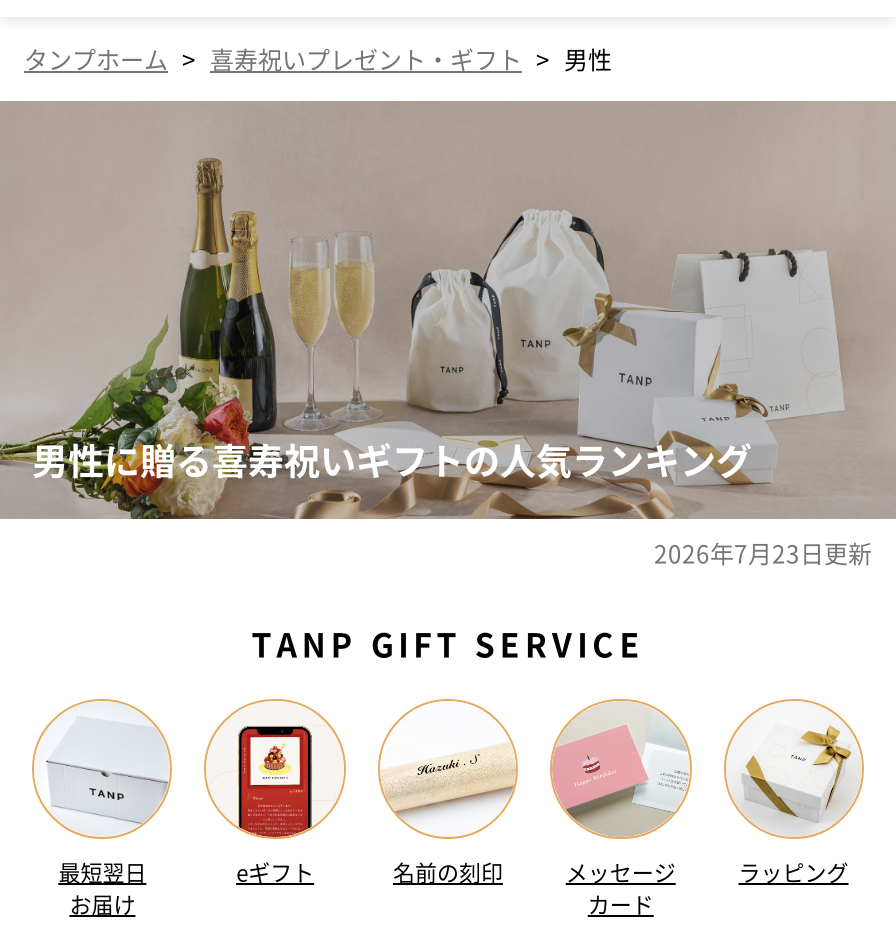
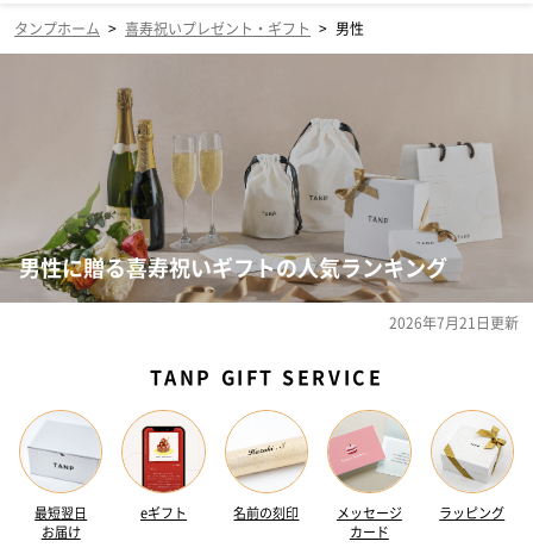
[654,535,872,569] 2026年7月23日更新 -> [389,312,519,333] 2026年7月21日更新

